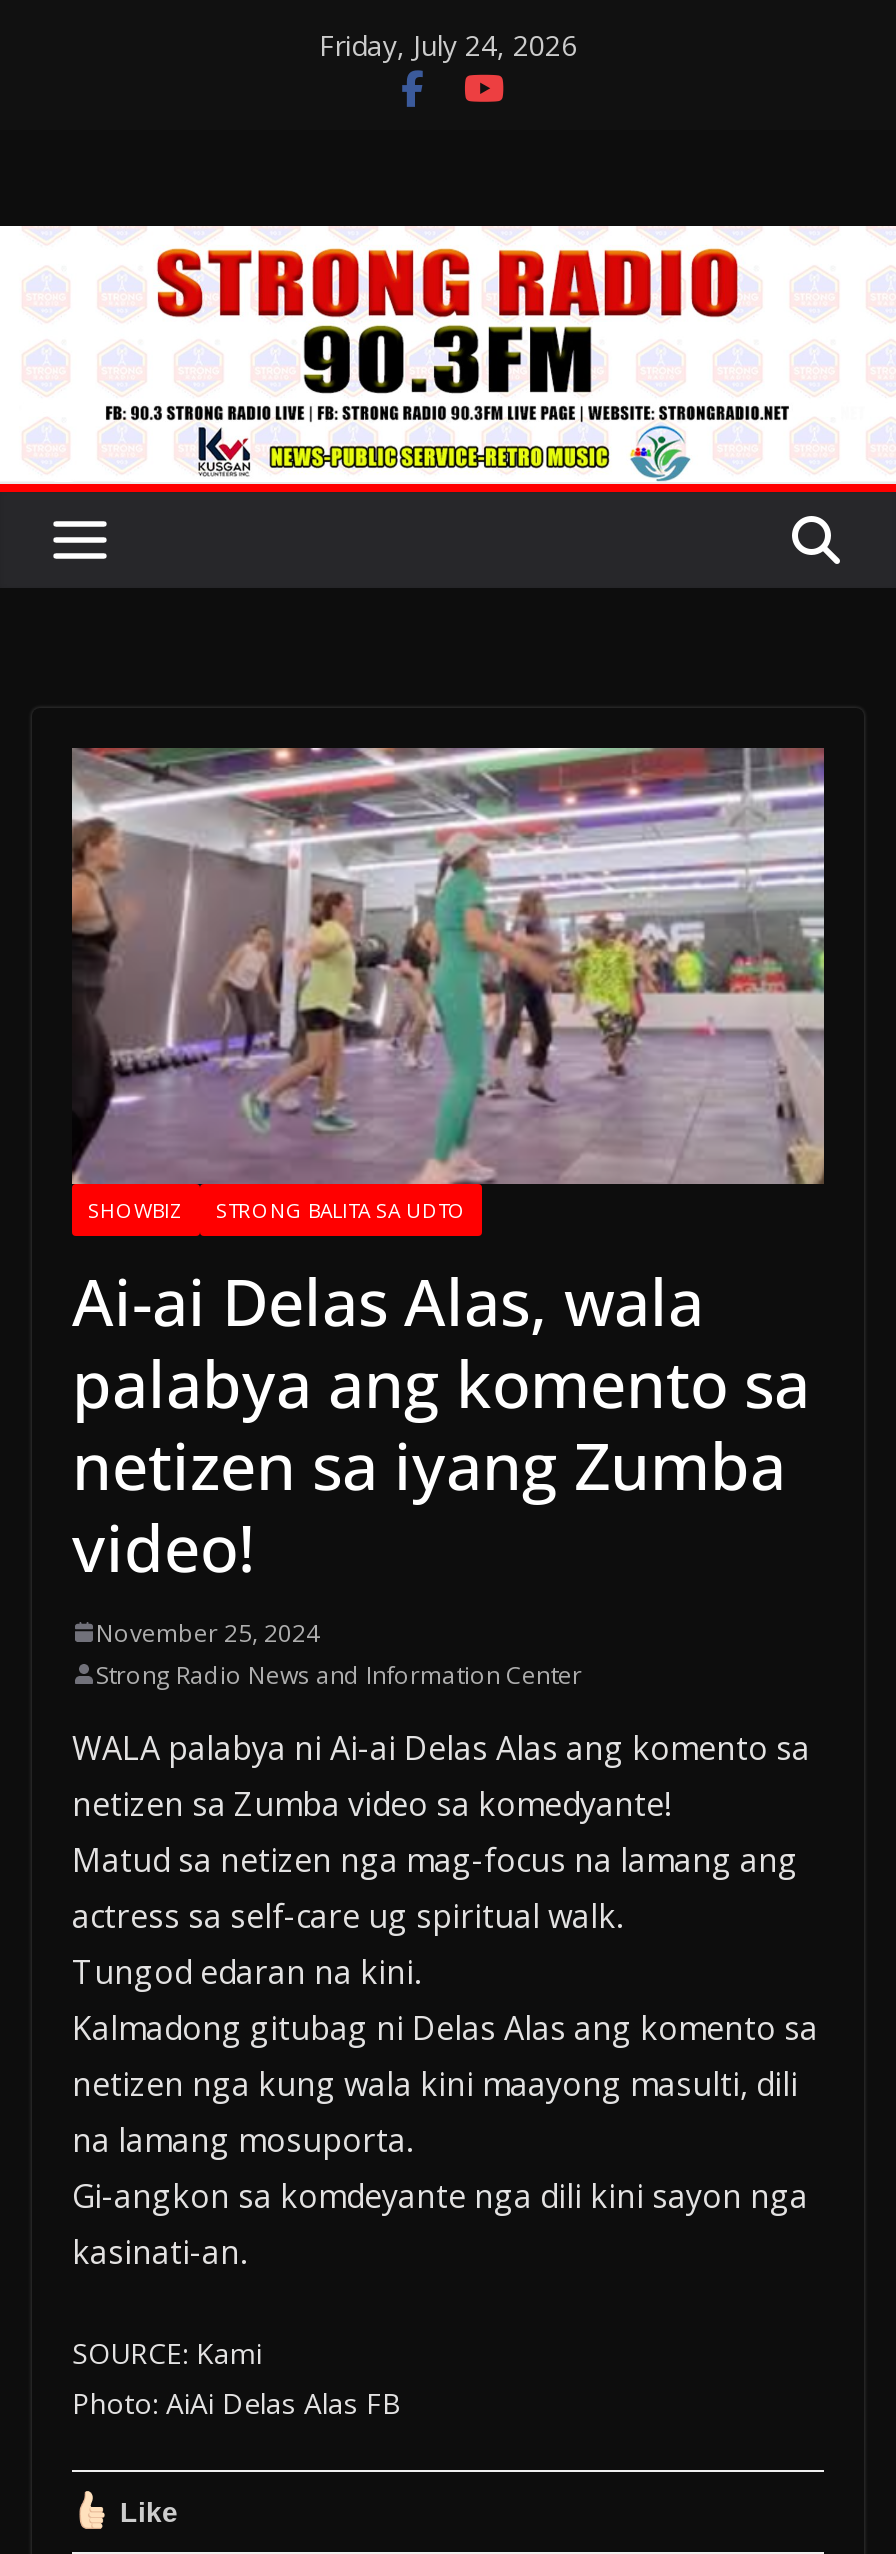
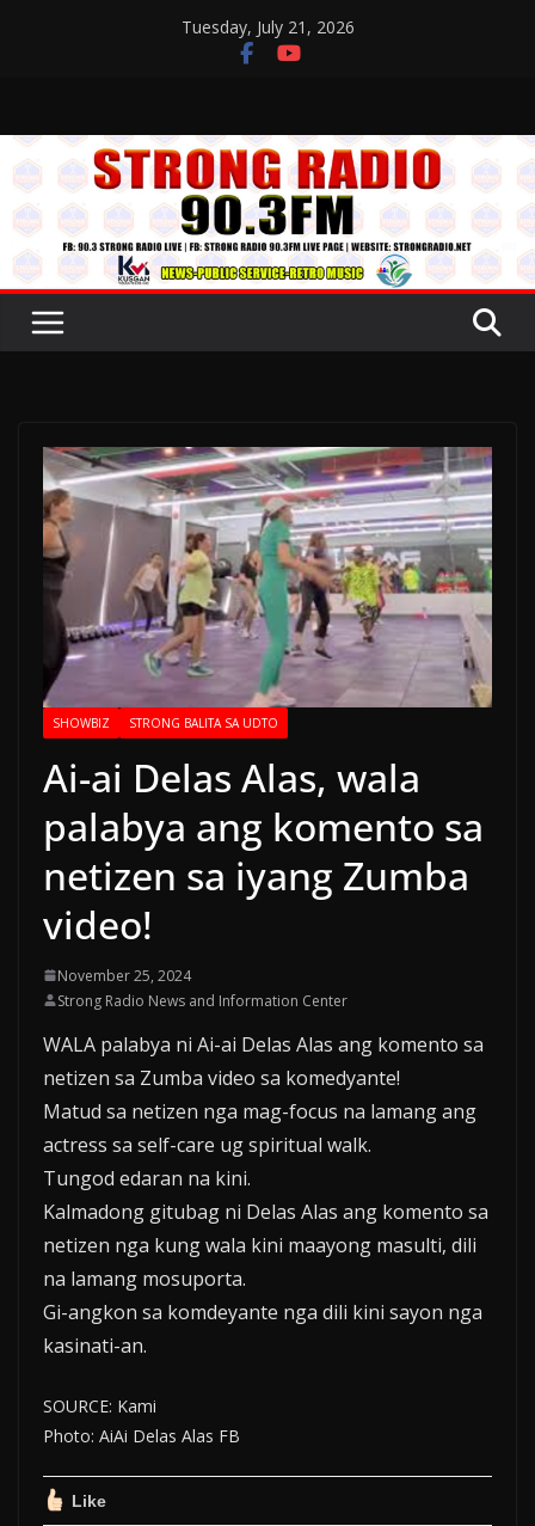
[319,26,577,64] Friday, July 24, 2026 -> [181,16,354,38] Tuesday, July 21, 2026

